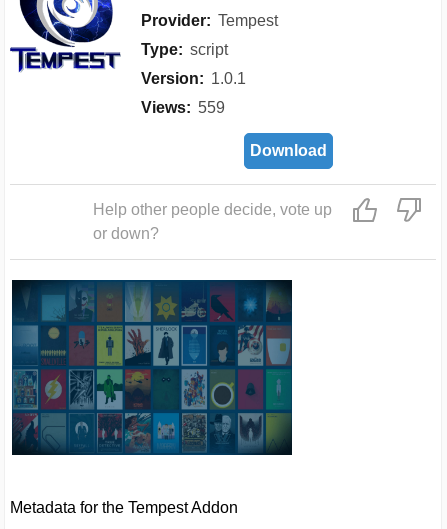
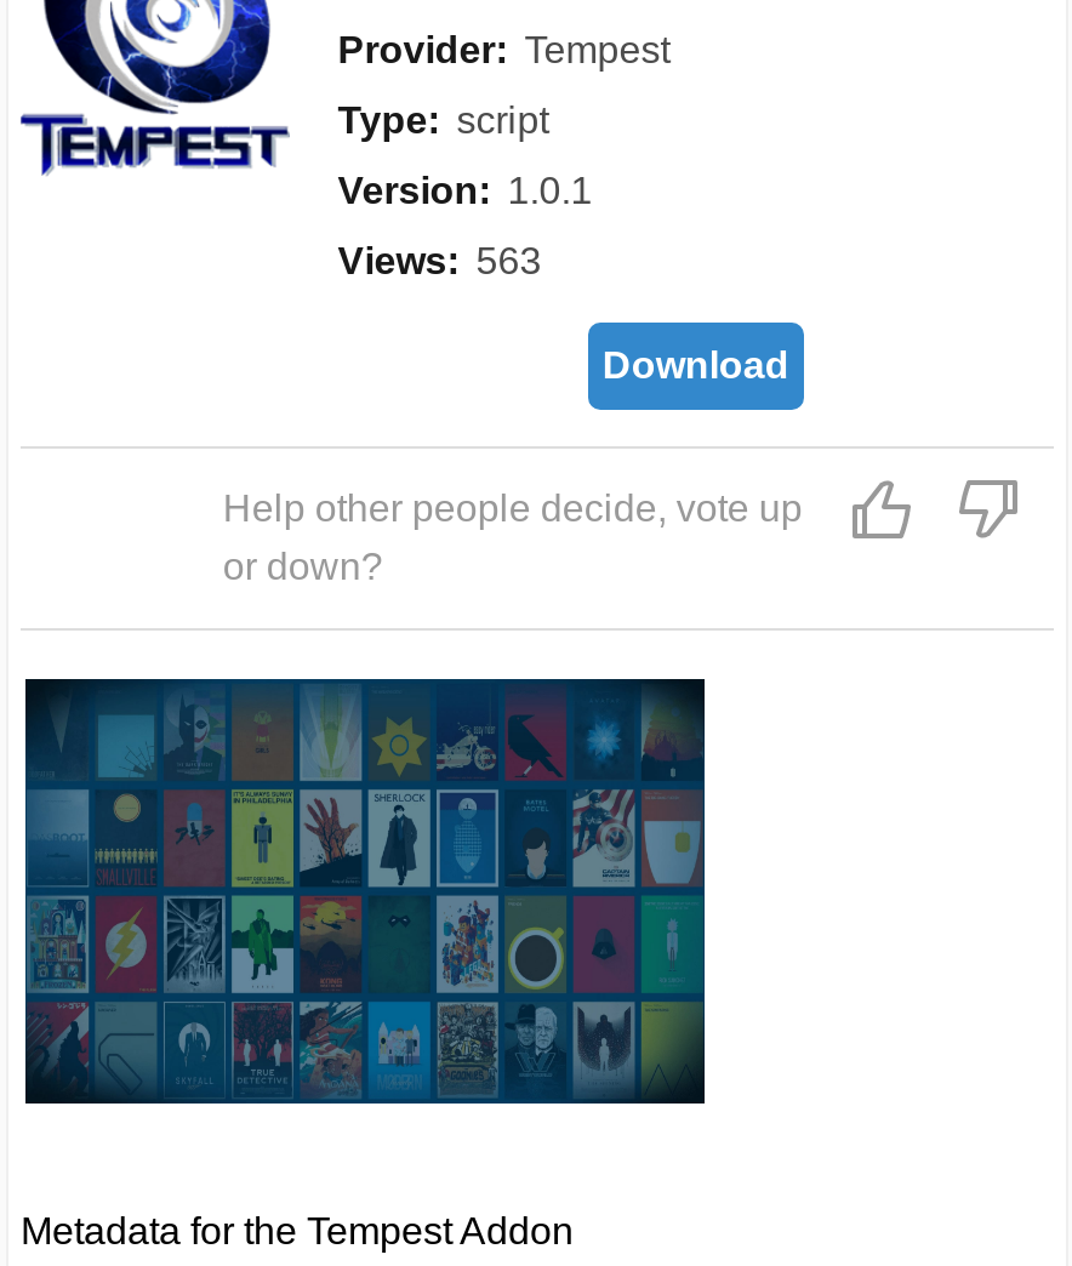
[141,99,225,116] Views: 559 -> [338,240,542,281] Views: 563

